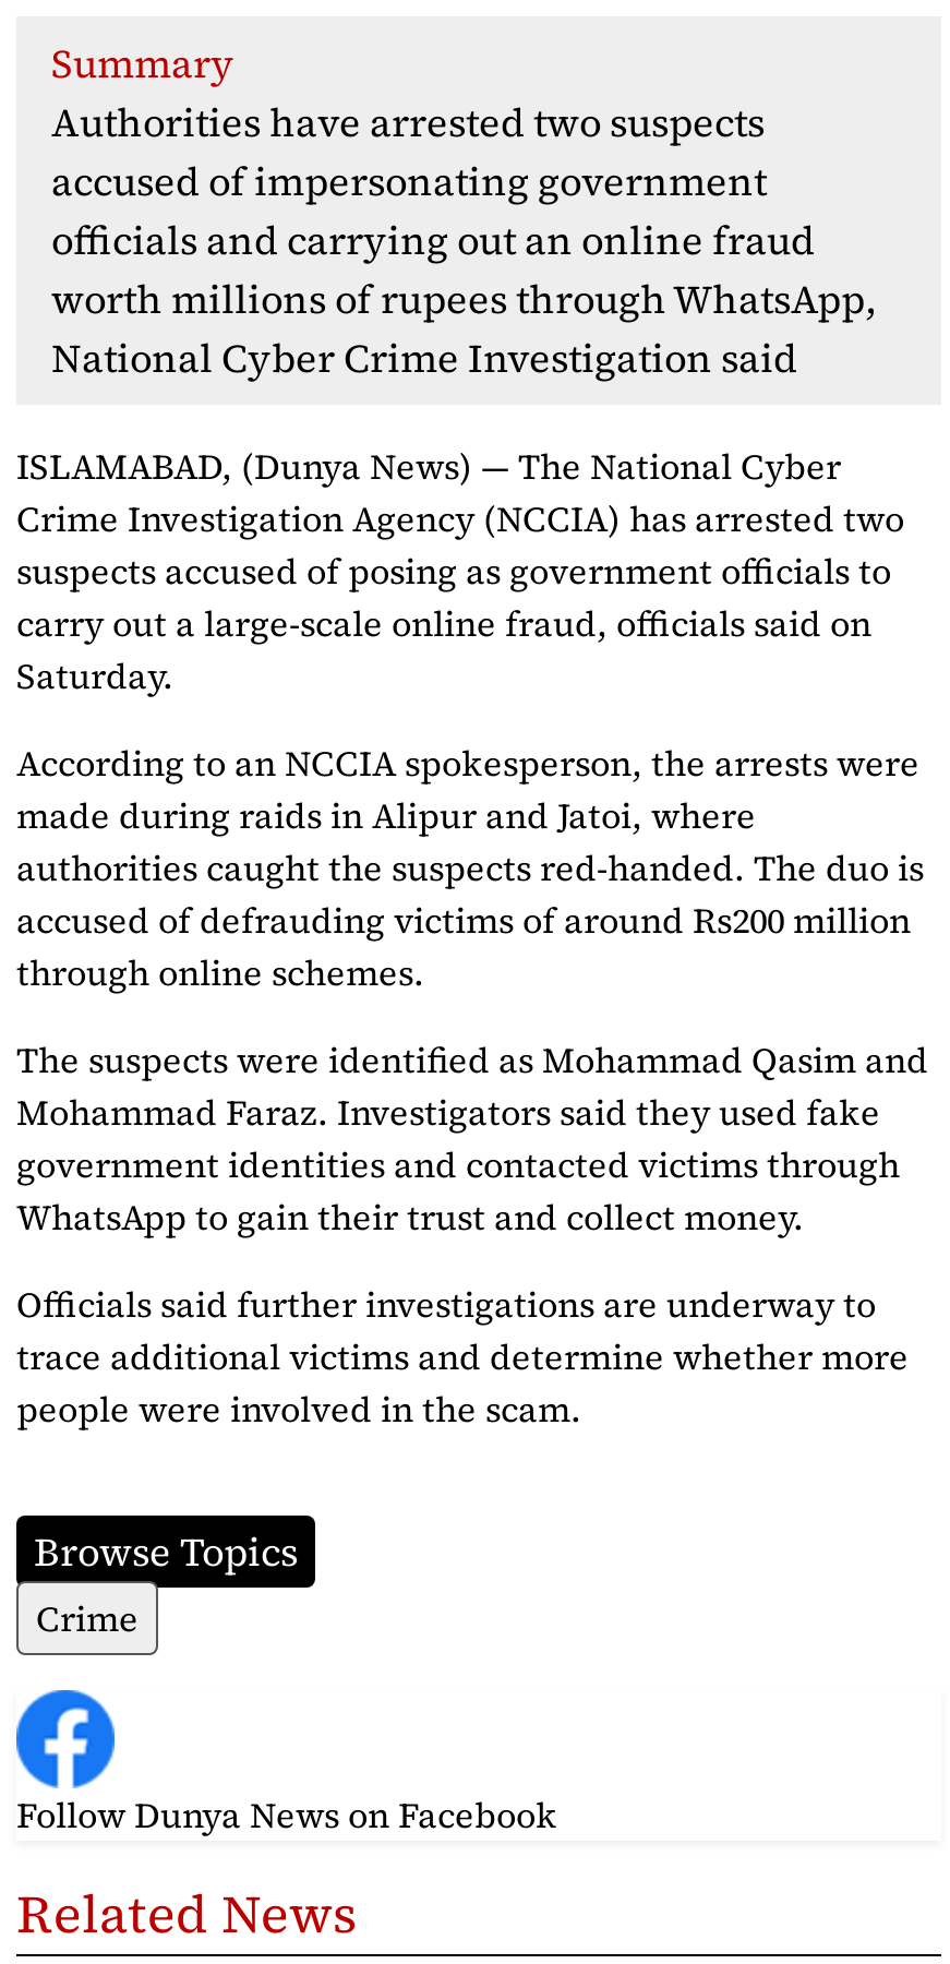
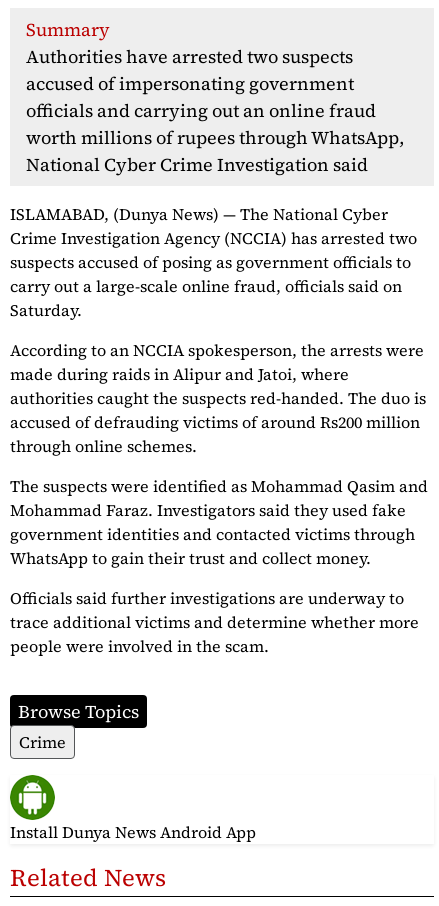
[14,1688,557,1838] [image] | Follow Dunya News on Facebook -> [9,774,256,843] [image] | Install Dunya News Android App

